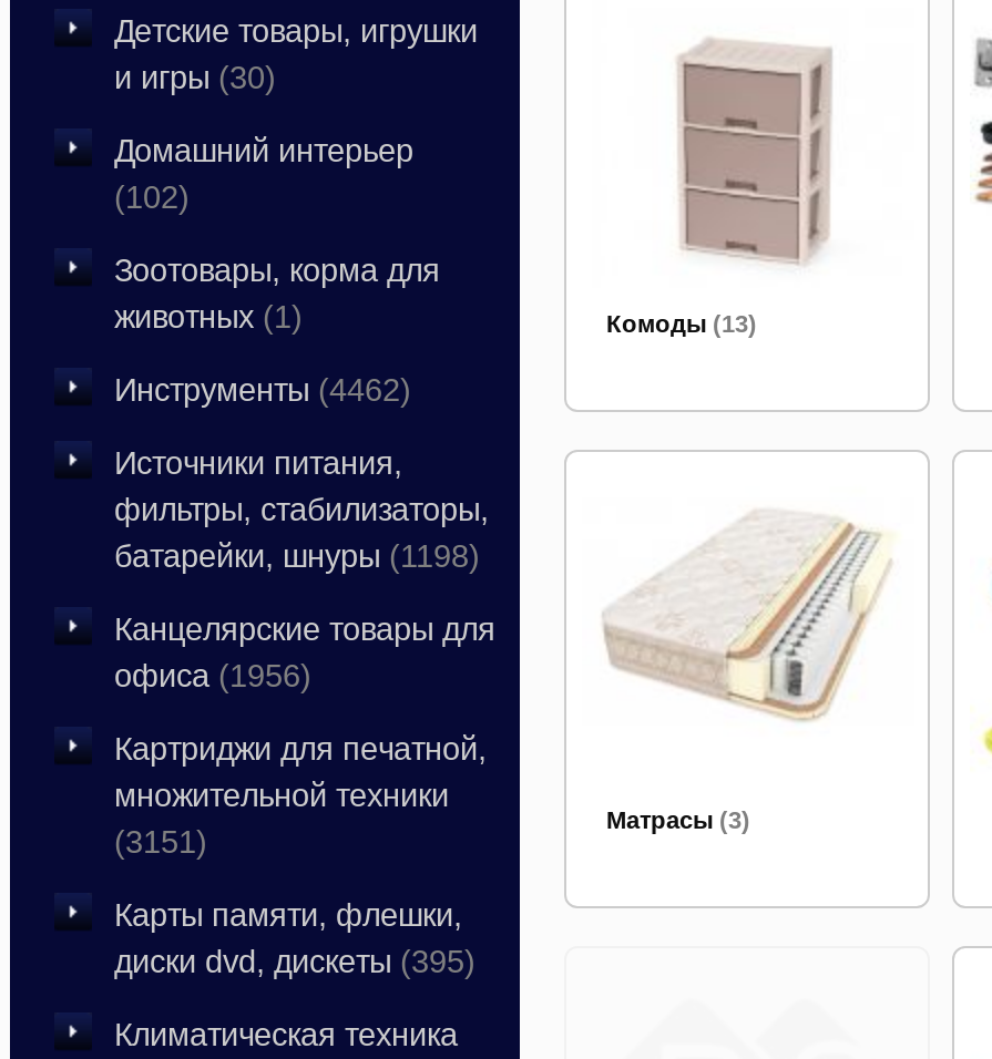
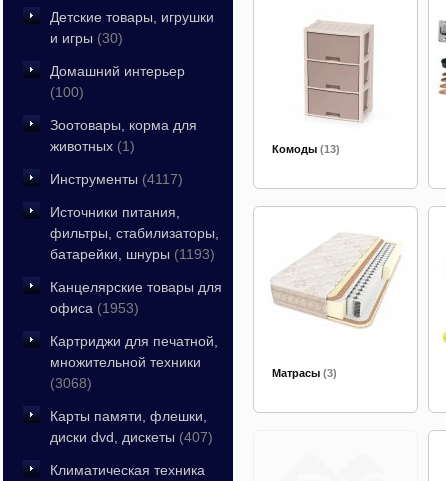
[114,179,190,215] (102) -> [50,84,84,100] (100)
[114,372,411,408] Инструменты (4462) -> [50,171,183,187] Инструменты (4117)
[114,538,480,574] батарейки, шнуры (1198) -> [50,246,215,262] батарейки, шнуры (1193)
[114,658,311,693] офиса (1956) -> [50,300,139,316] офиса (1953)
[114,824,207,860] (3151) -> [50,375,92,391] (3068)
[114,944,475,979] диски dvd, дискеты (395) -> [50,429,213,445] диски dvd, дискеты (407)

